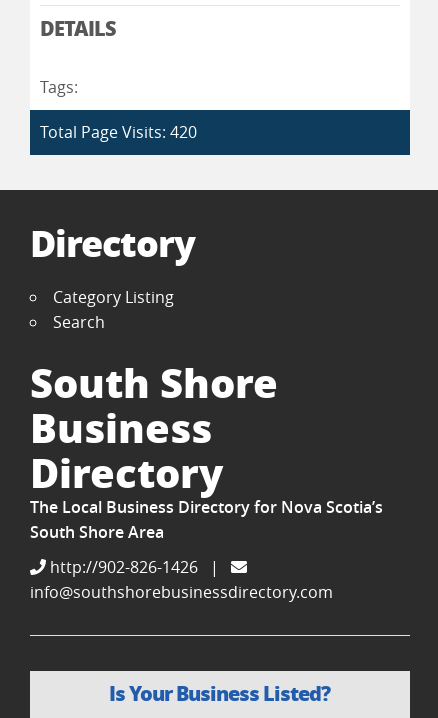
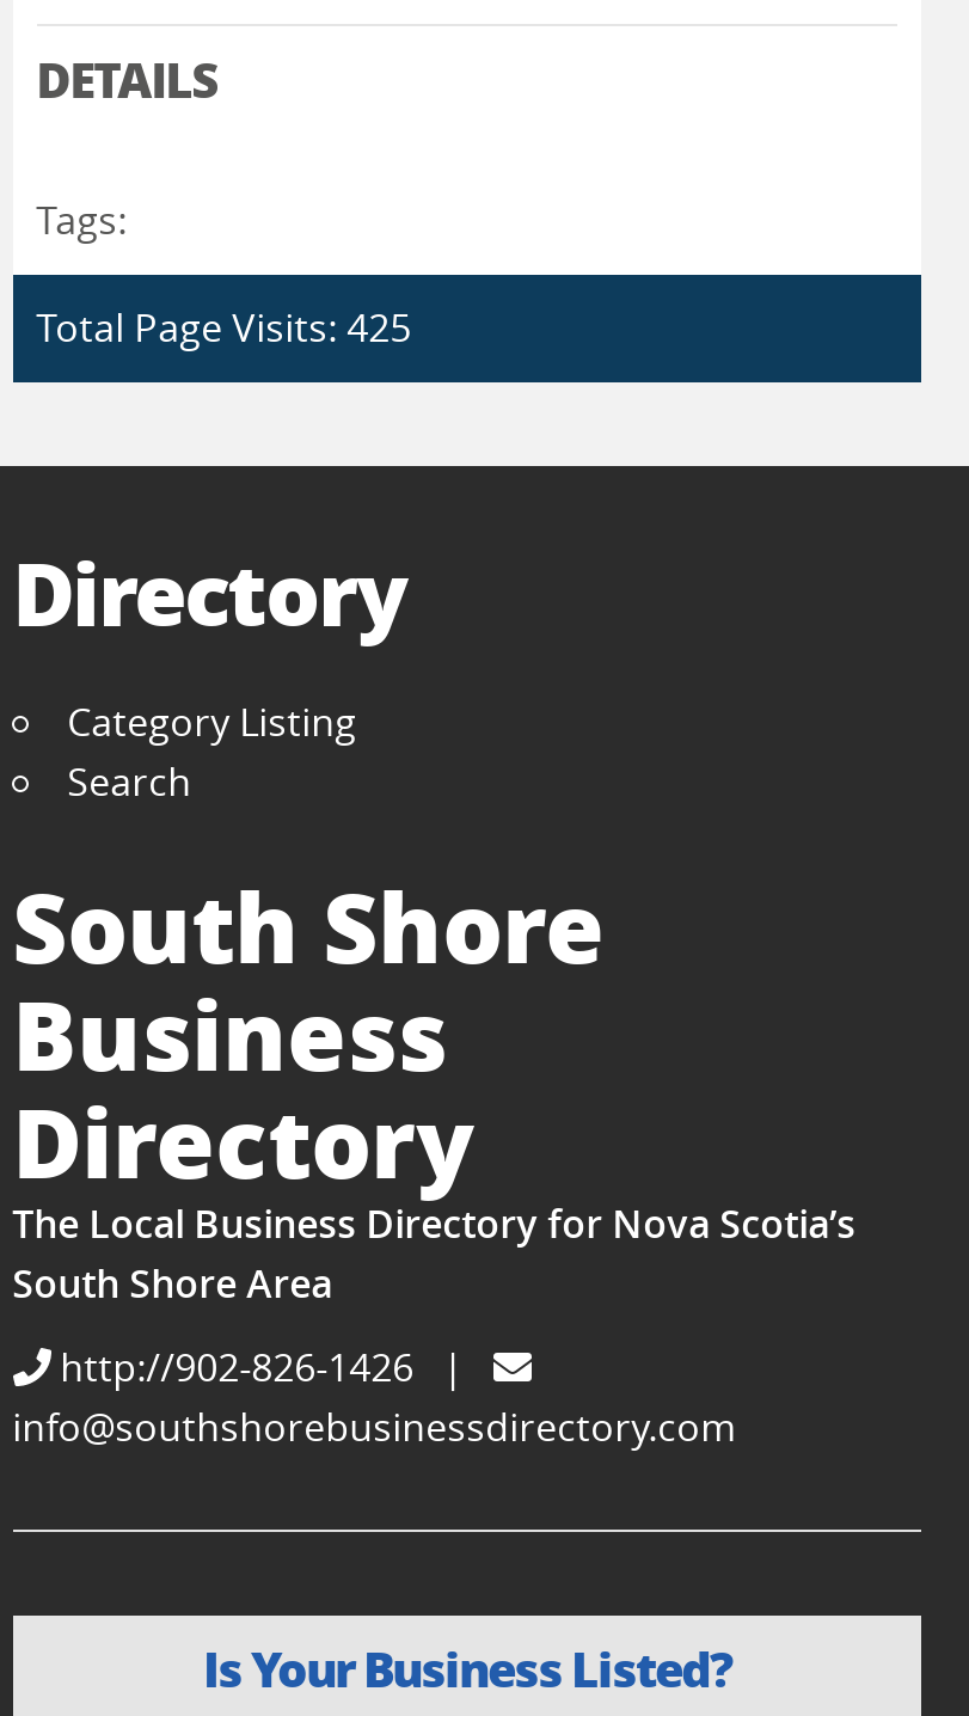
[40,121,197,143] Total Page Visits: 420 -> [36,301,411,353] Total Page Visits: 425

